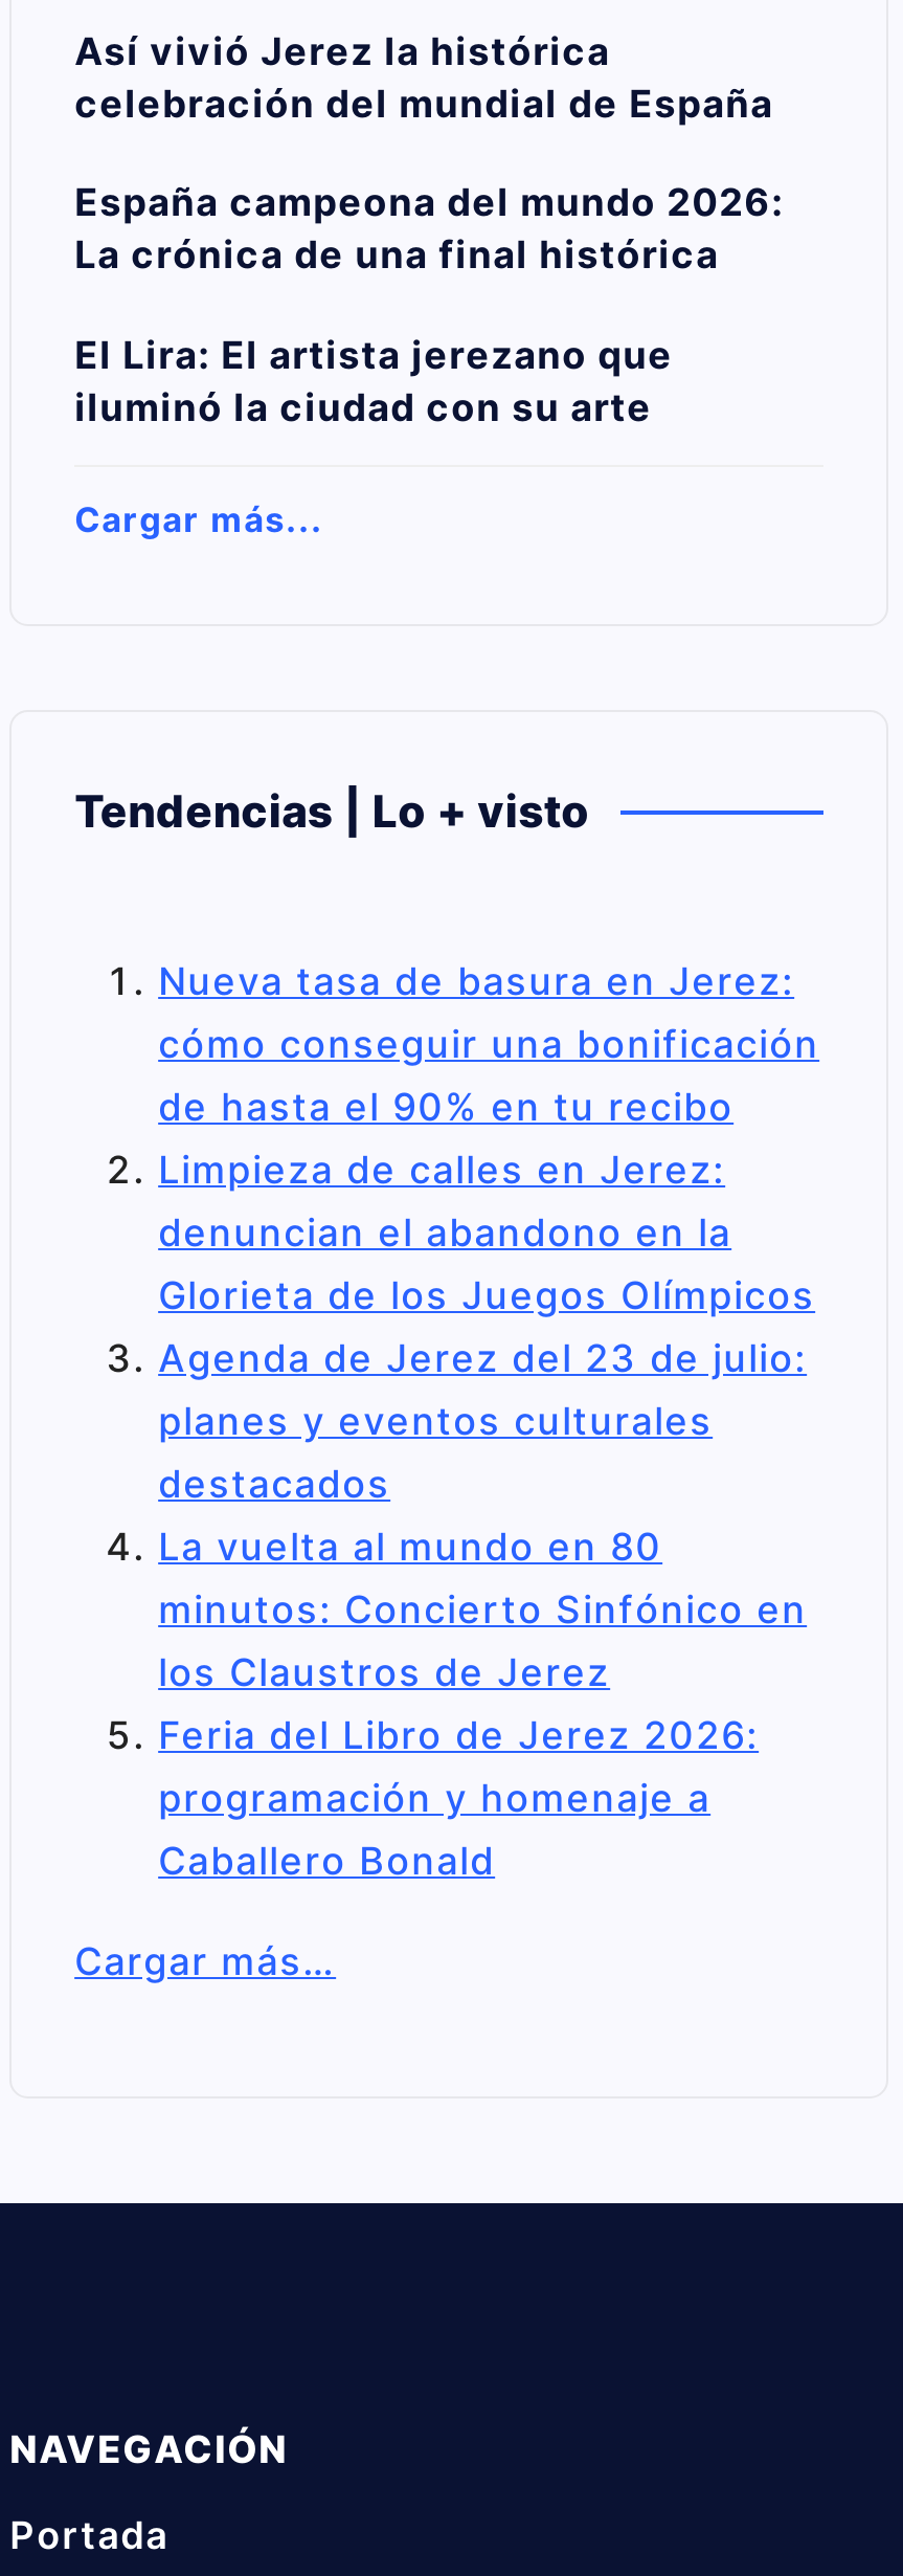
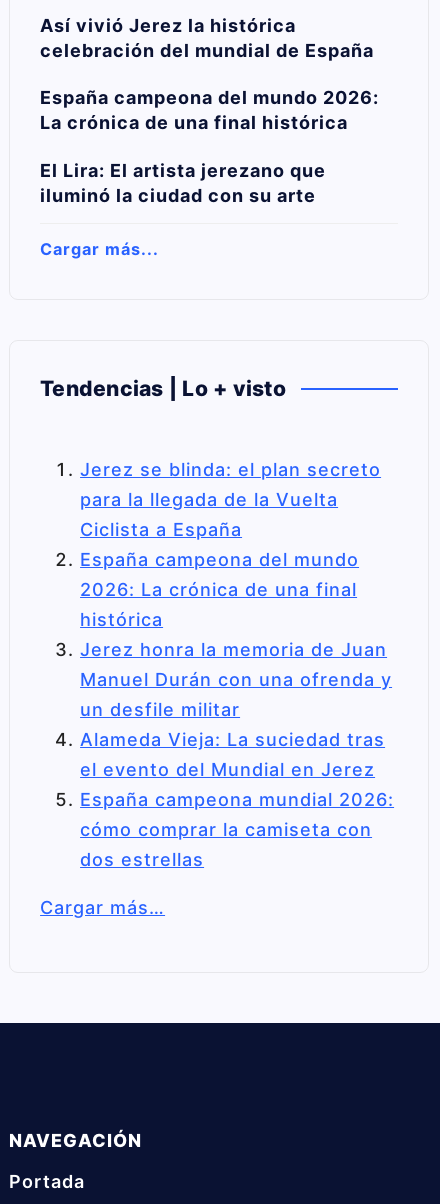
[158,958,820,1882] Nueva tasa de basura en Jerez: | cómo conseguir una bonificación | de hasta el 90% en tu recibo | Limpieza de calles en Jerez: | denuncian el abandono en la | Glorieta de los Juegos Olímpicos | Agenda de Jerez del 23 de julio: | planes y eventos culturales | destacados | La vuelta al mundo en 80 | minutos: Concierto Sinfónico en | los Claustros de Jerez | Feria del Libro de Jerez 2026: | programación y homenaje a | Caballero Bonald -> [80,459,394,870] Jerez se blinda: el plan secreto | para la llegada de la Vuelta | Ciclista a España | España campeona del mundo | 2026: La crónica de una final | histórica | Jerez honra la memoria de Juan | Manuel Durán con una ofrenda y | un desfile militar | Alameda Vieja: La suciedad tras | el evento del Mundial en Jerez | España campeona mundial 2026: | cómo comprar la camiseta con | dos estrellas

